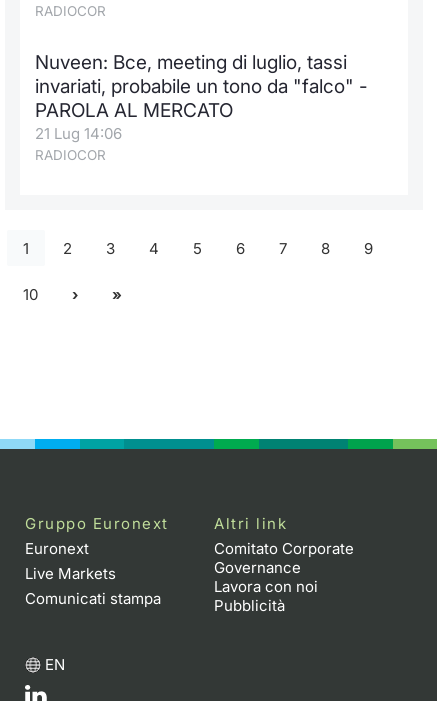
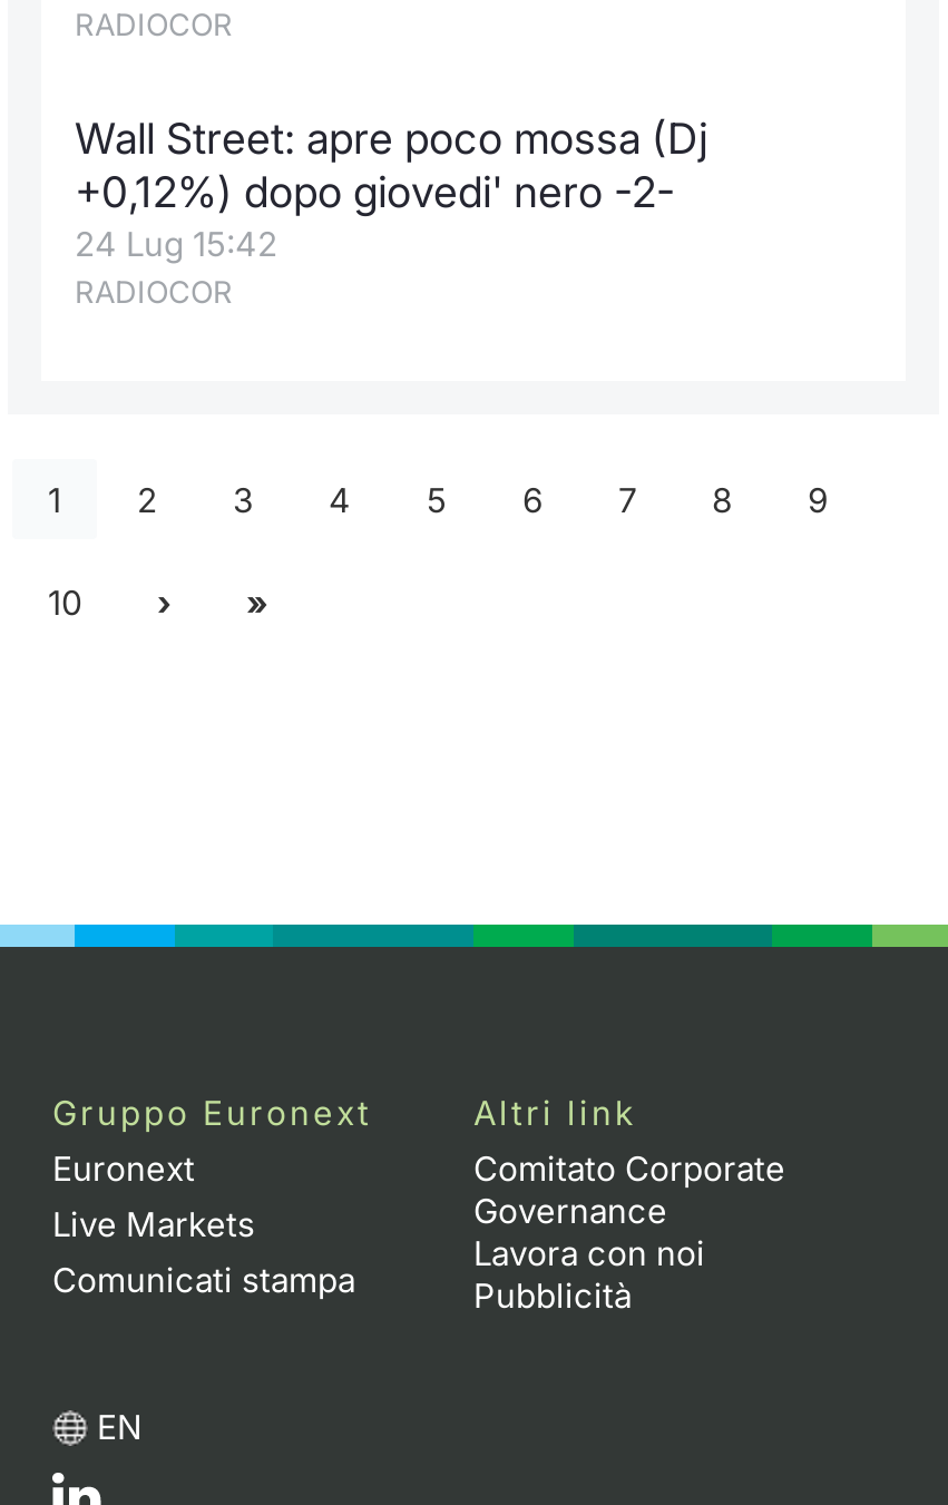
[35,51,368,143] Nuveen: Bce, meeting di luglio, tassi | invariati, probabile un tono da "falco" - | PAROLA AL MERCATO | 21 Lug 14:06 -> [75,114,707,265] Wall Street: apre poco mossa (Dj | +0,12%) dopo giovedi' nero -2- | 24 Lug 15:42

